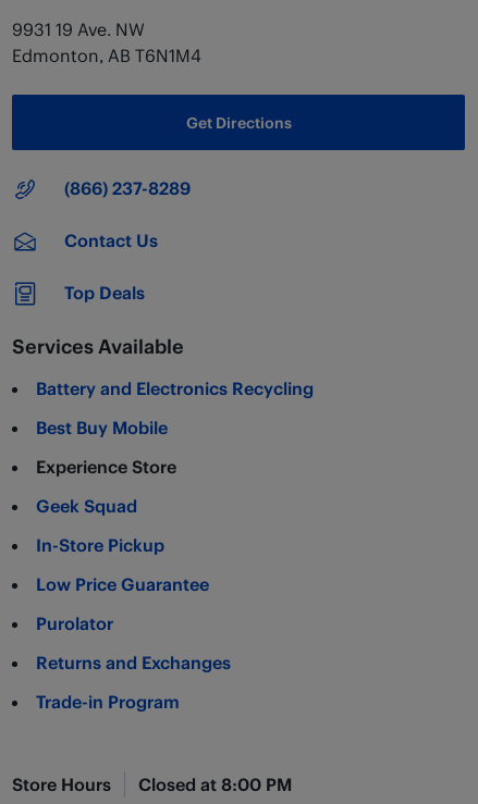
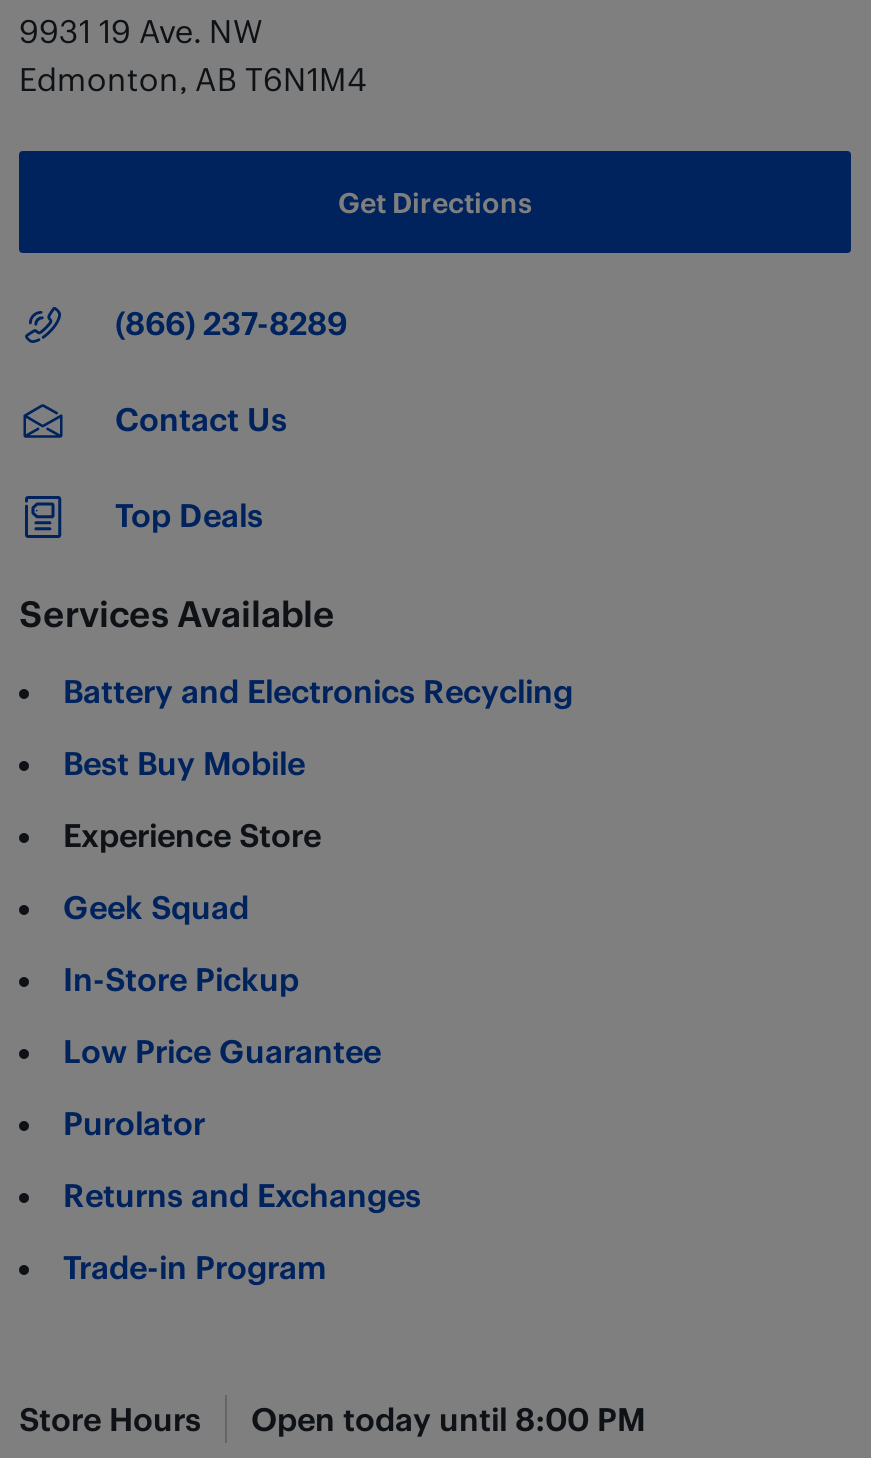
[138,774,292,794] Closed at 8:00 PM -> [251,1399,645,1437] Open today until 8:00 PM

